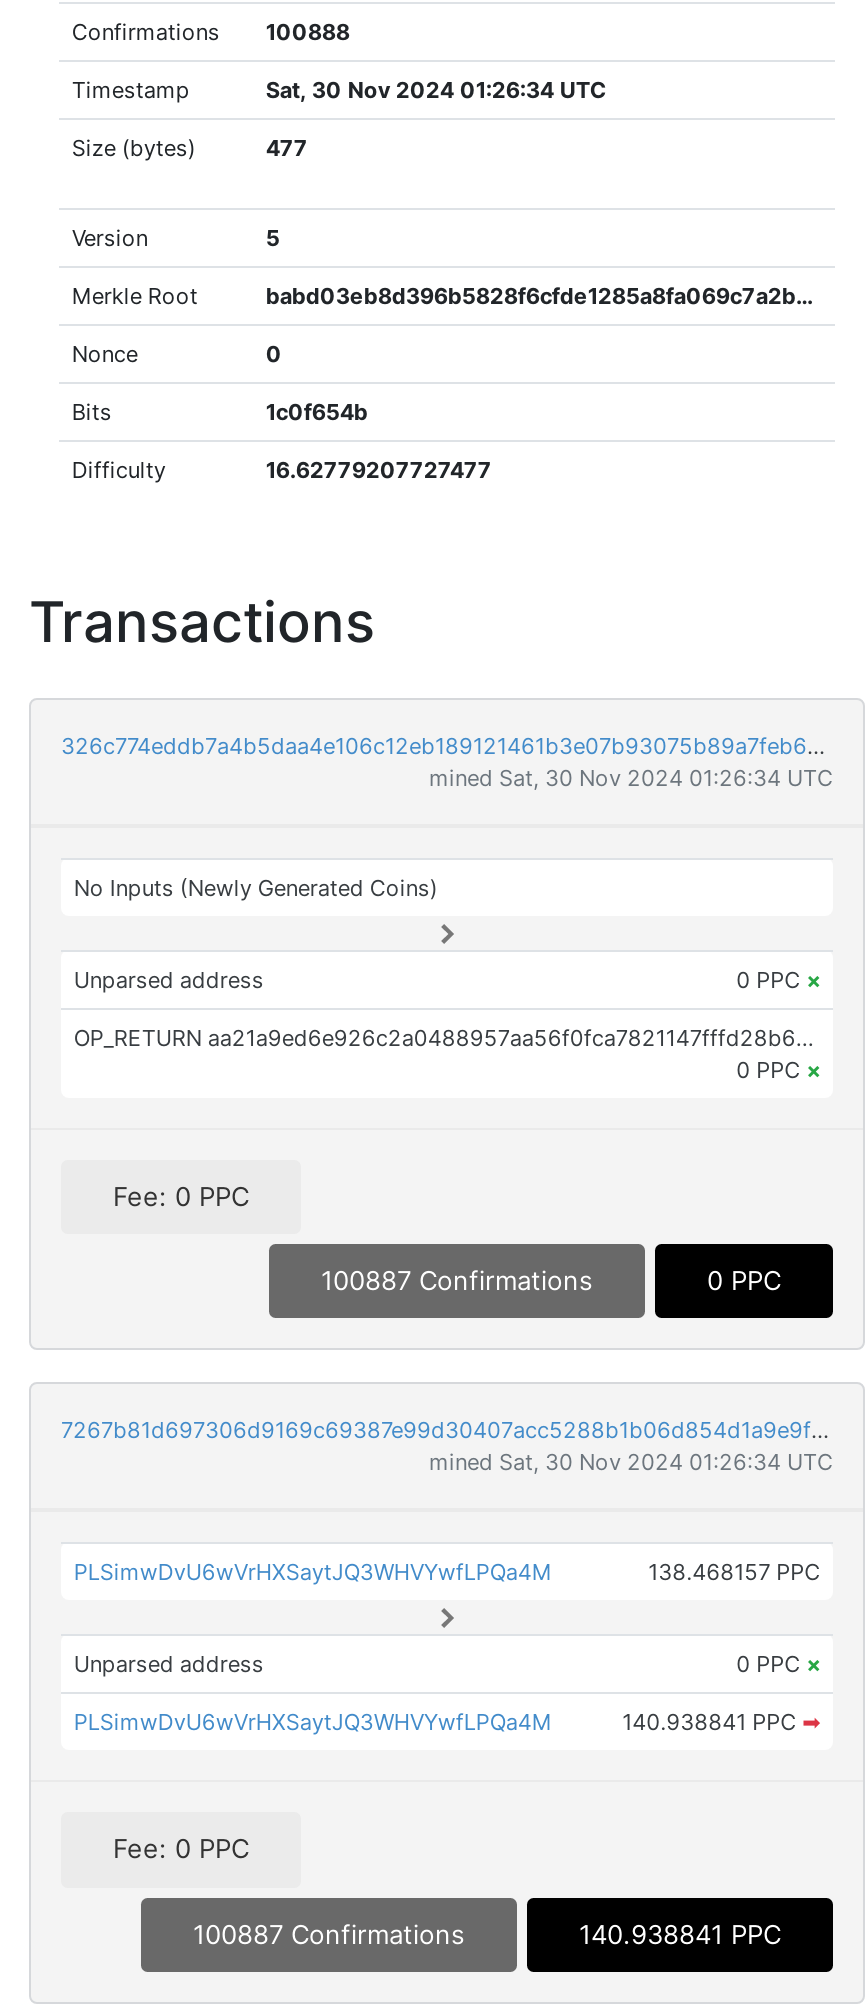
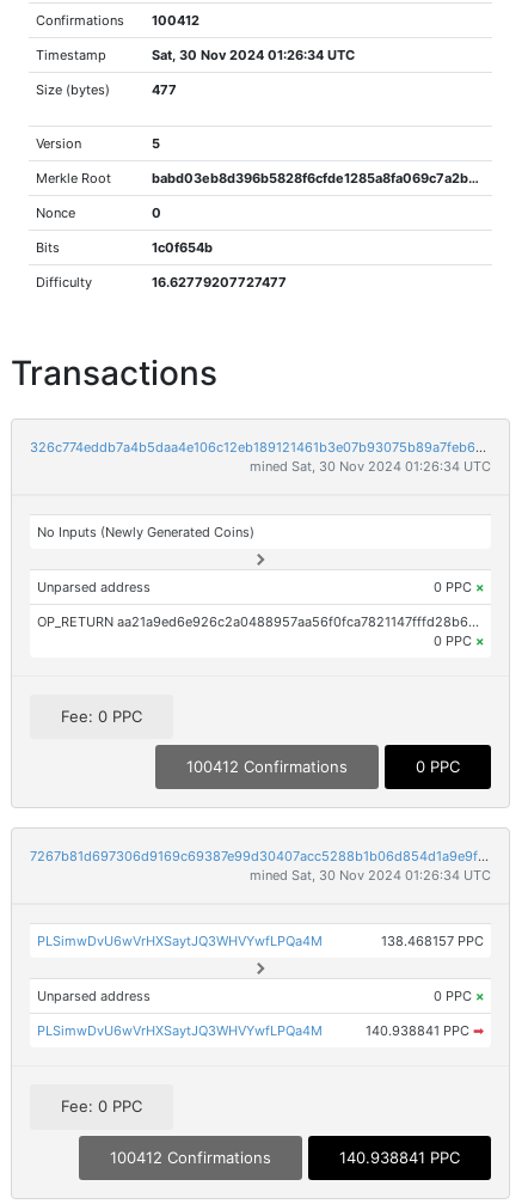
[72,18,350,46] Confirmations 100888 -> [36,12,200,29] Confirmations 100412
[321,1265,593,1297] 100887 Confirmations -> [186,757,348,776] 100412 Confirmations
[193,1917,465,1949] 100887 Confirmations -> [110,1147,271,1167] 100412 Confirmations

